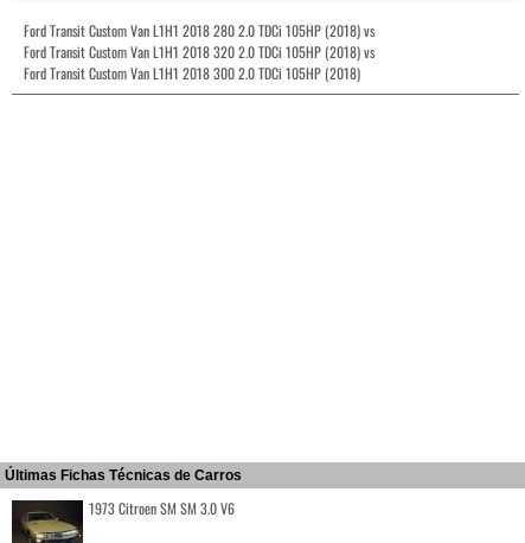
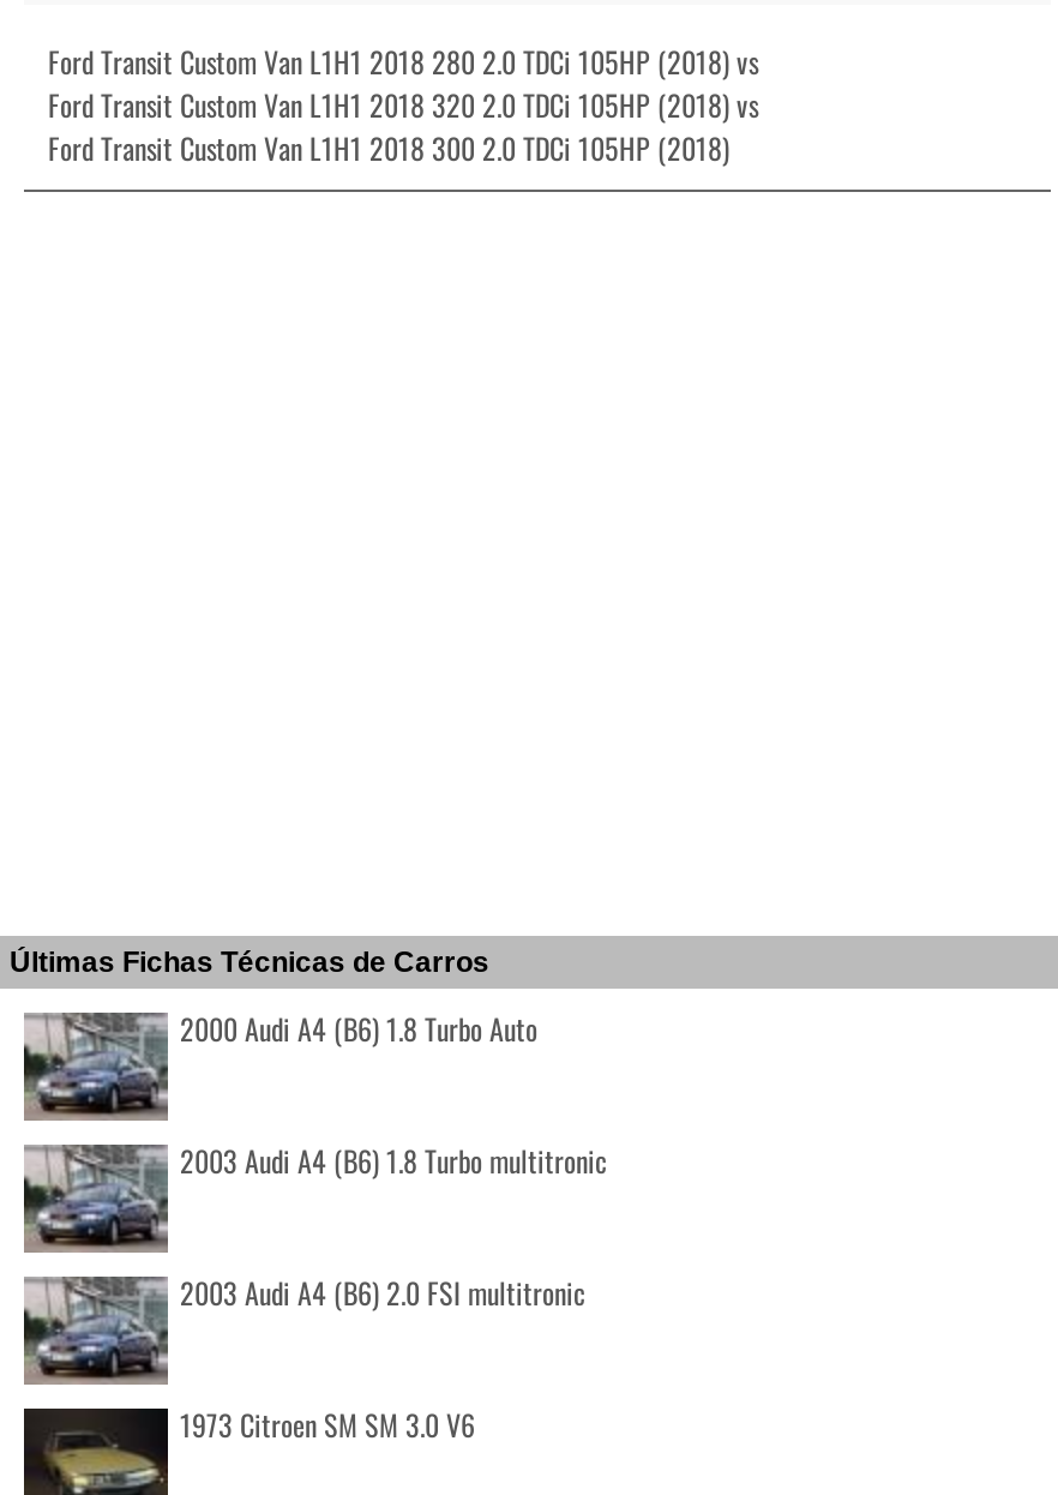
none -> [22,1007,607,1312] [image] | 2000 Audi A4 (B6) 1.8 Turbo Auto | 2003 Audi A4 (B6) 1.8 Turbo multitronic | 2003 Audi A4 (B6) 2.0 FSI multitronic
none -> [22,1142,170,1255] [image]
none -> [22,1274,170,1382] [image]

